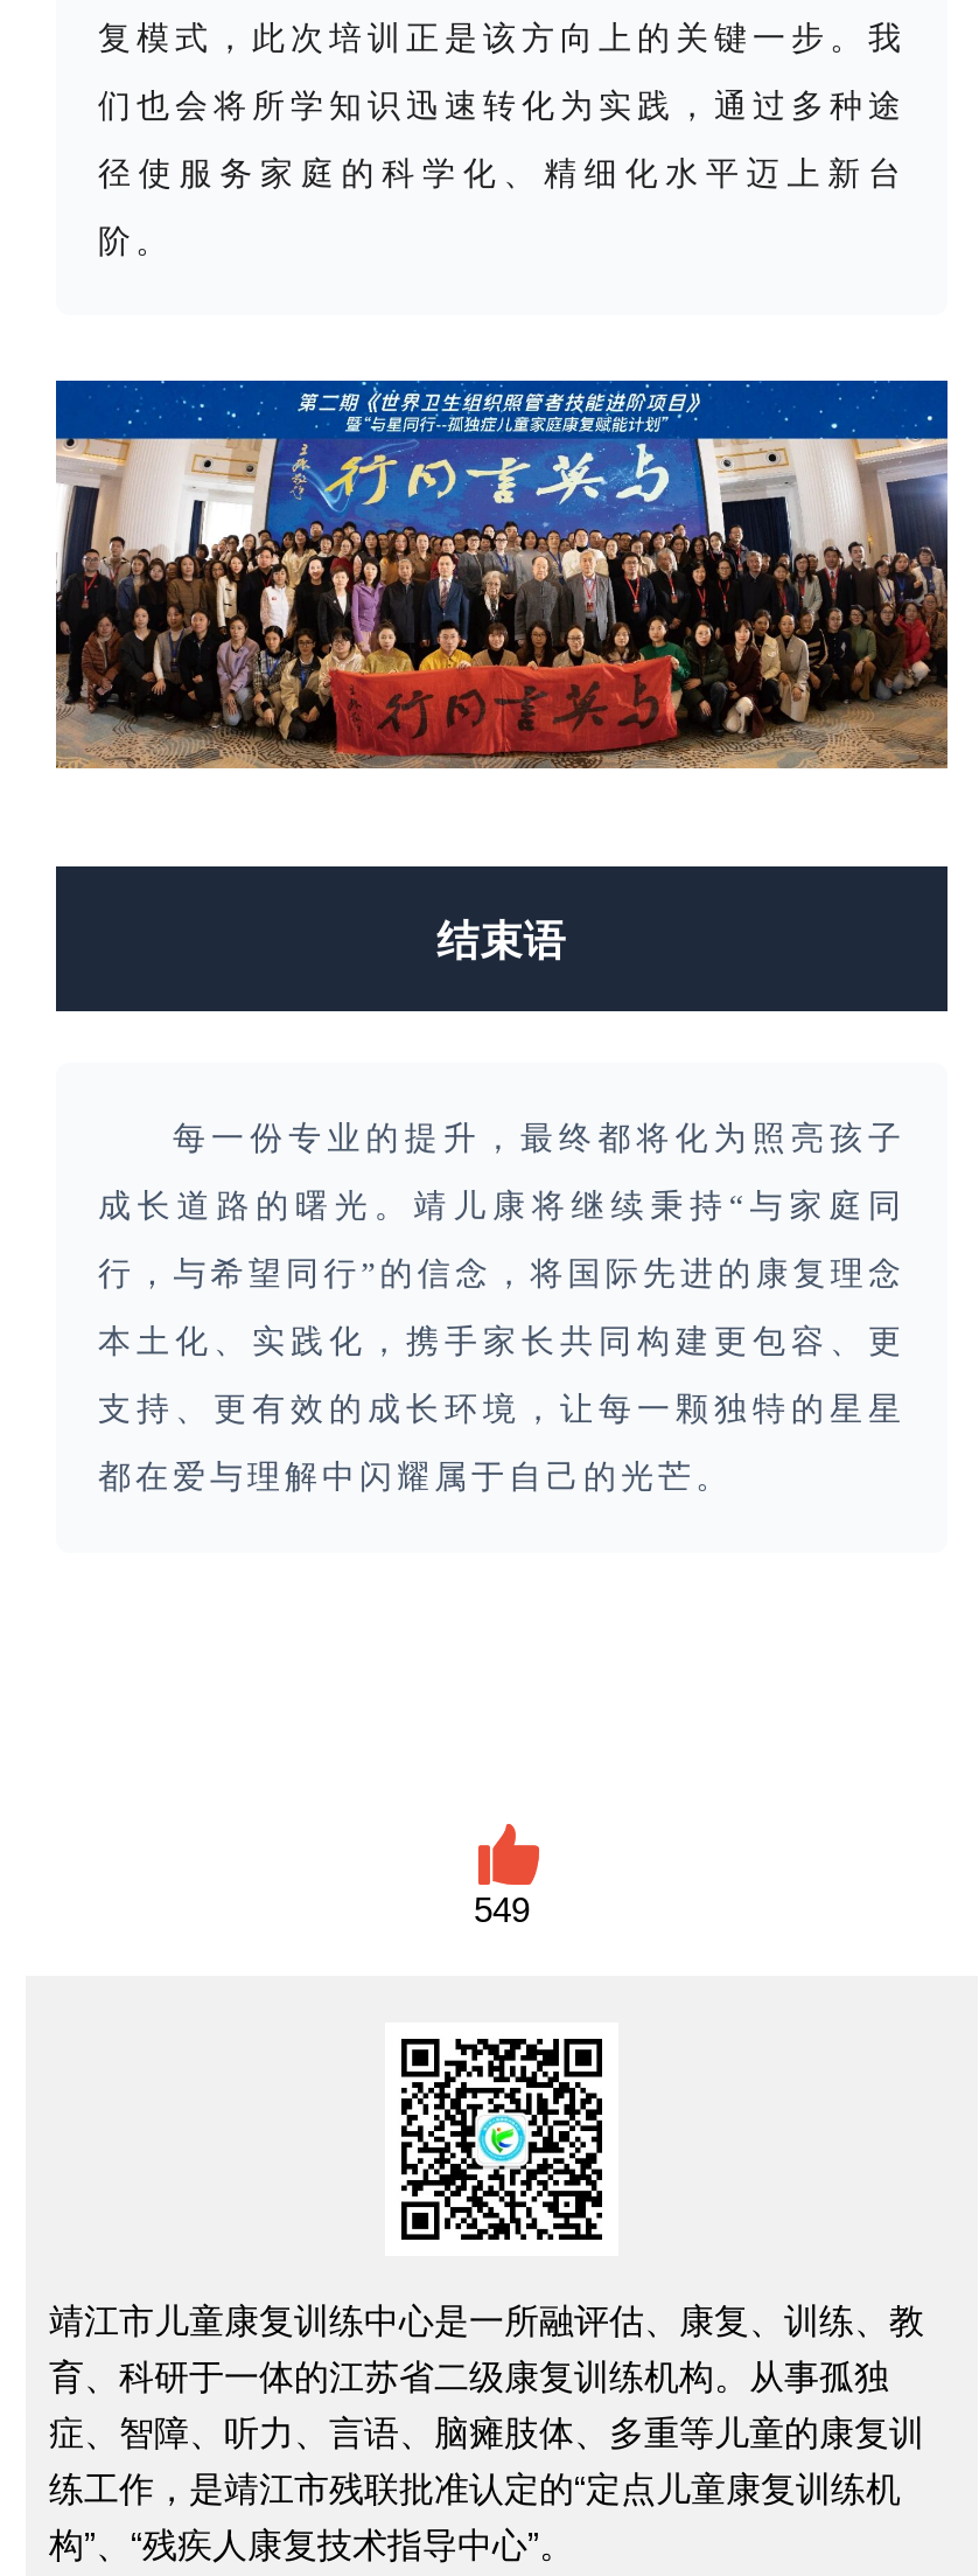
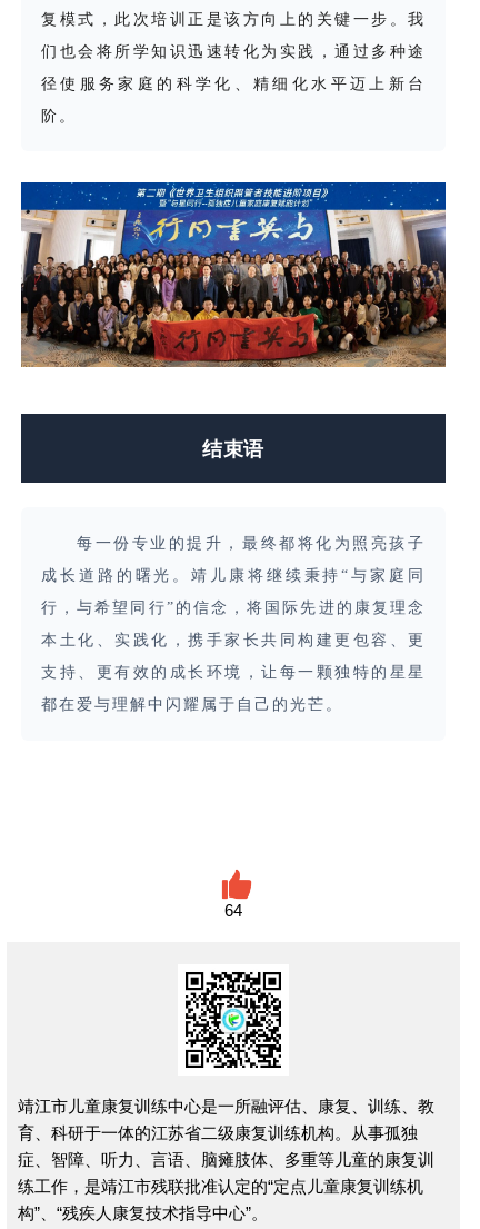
[474,1890,530,1930] 549 -> [224,901,242,920] 64

